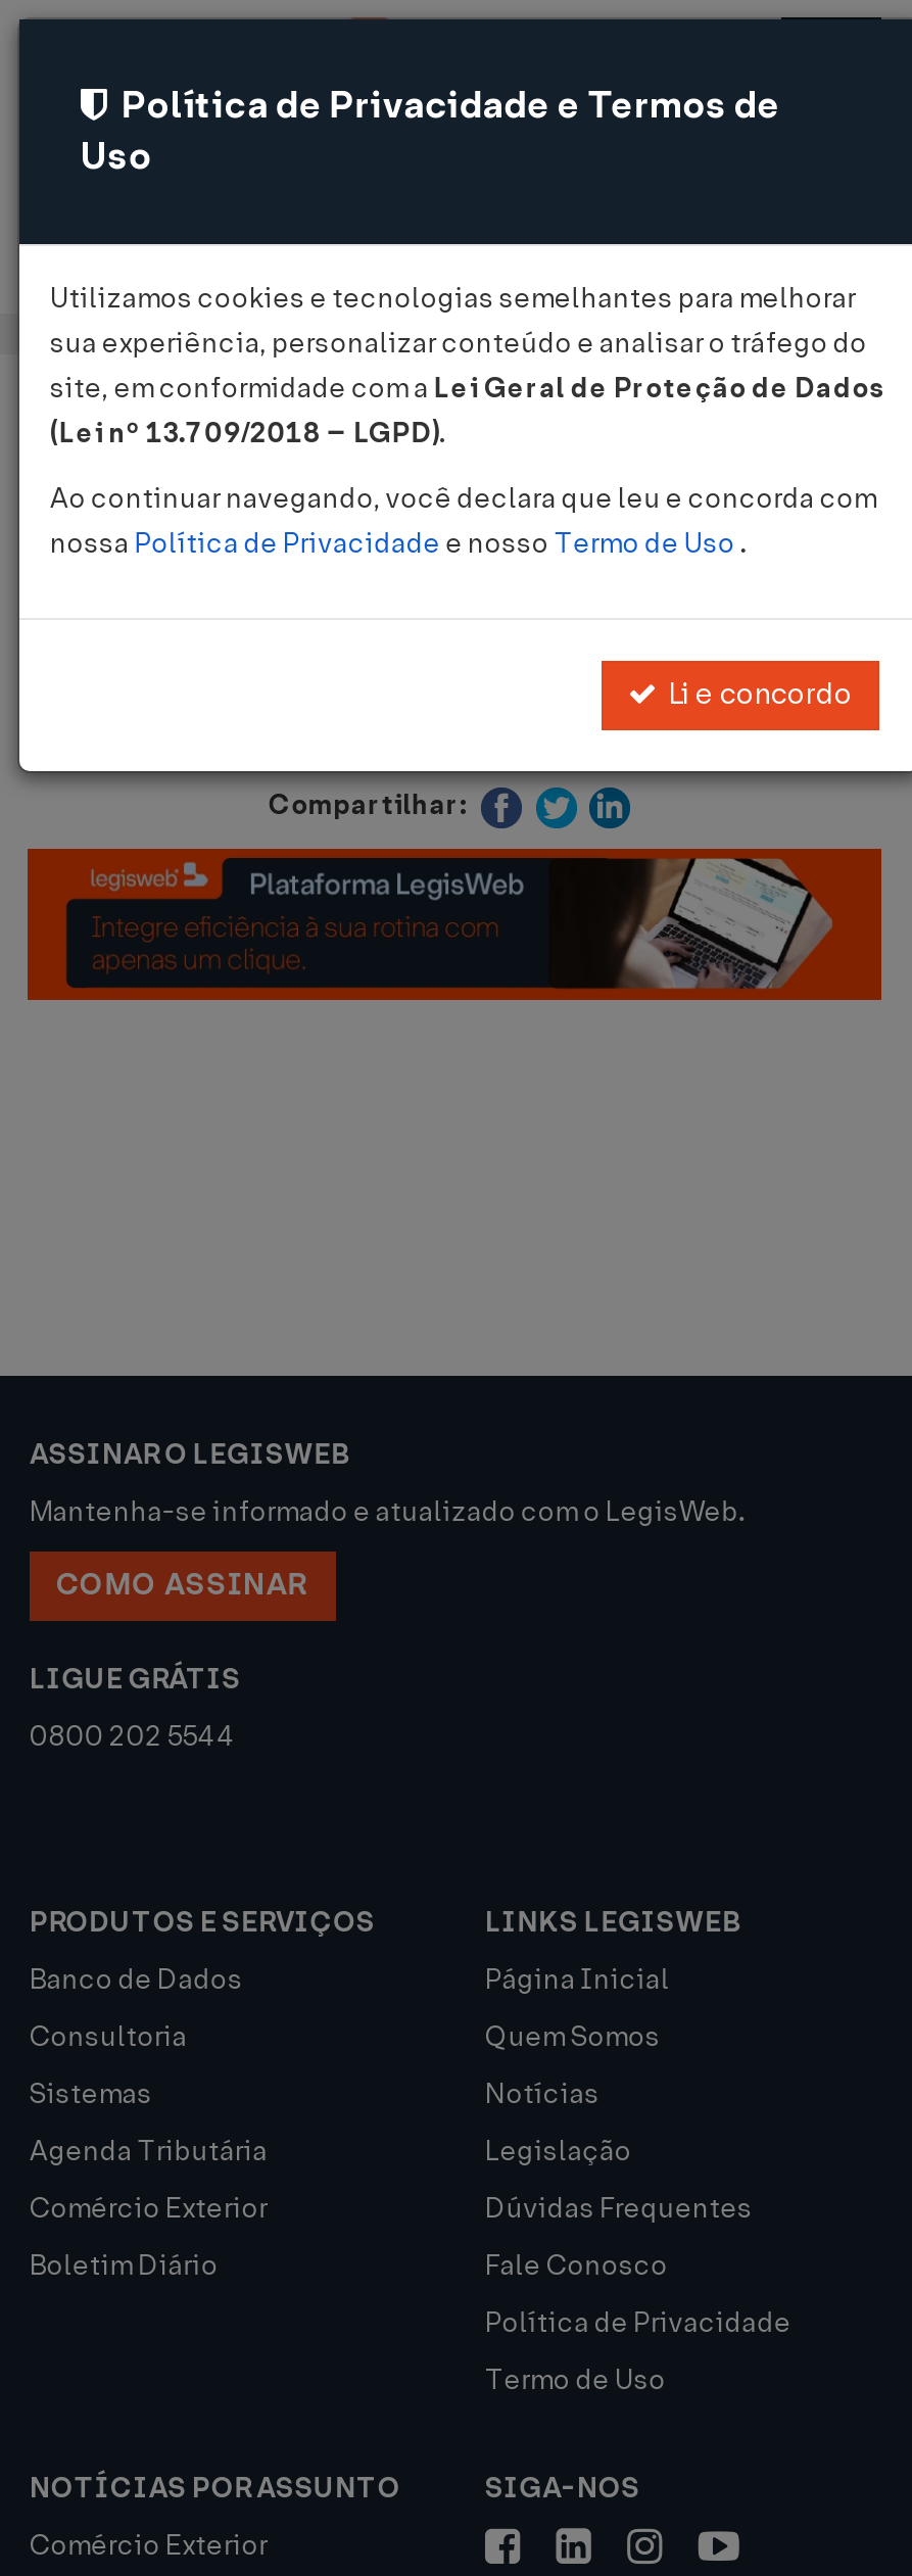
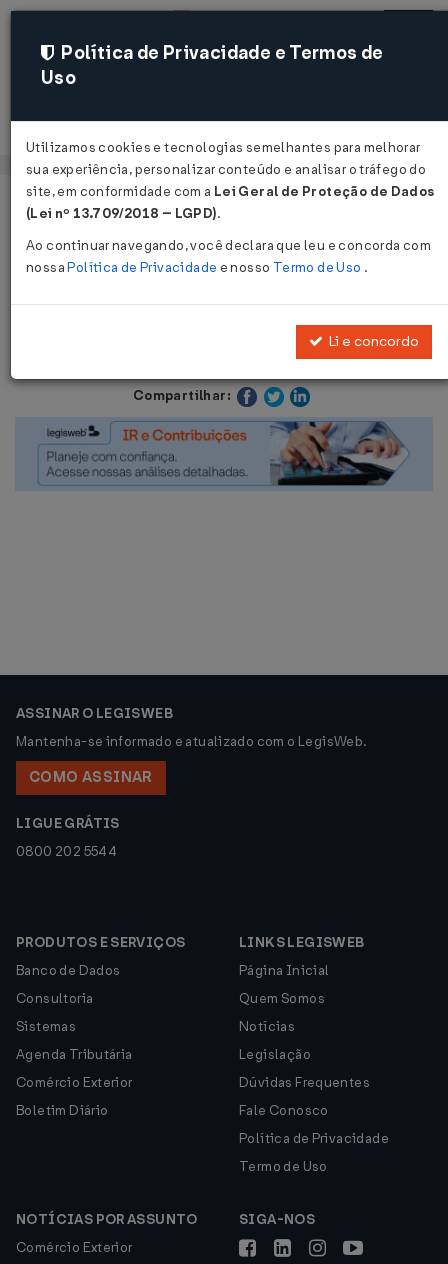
[26,847,883,1002] [image] -> [15,417,433,491] [image]

